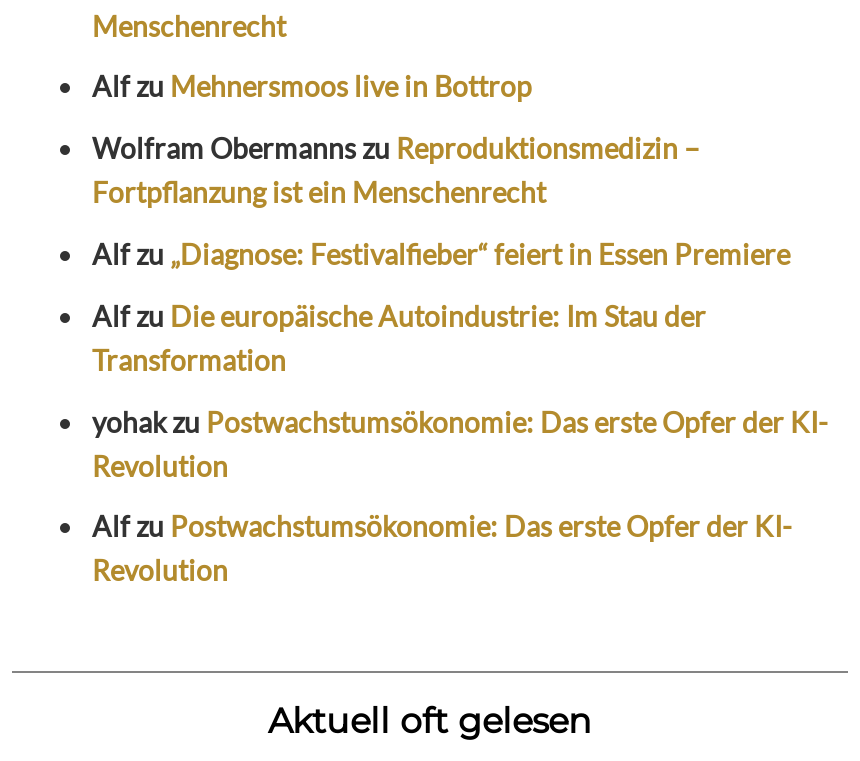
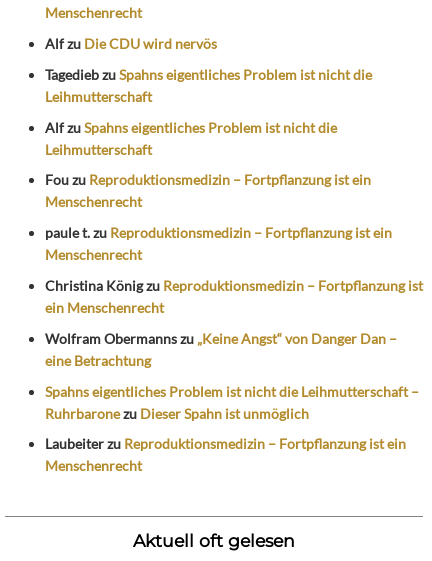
[92,70,828,588] Alf zu Mehnersmoos live in Bottrop | Wolfram Obermanns zu Reproduktionsmedizin – | Fortpflanzung ist ein Menschenrecht | Alf zu „Diagnose: Festivalfieber“ feiert in Essen Premiere | Alf zu Die europäische Autoindustrie: Im Stau der | Transformation | yohak zu Postwachstumsökonomie: Das erste Opfer der KI- | Revolution | Alf zu Postwachstumsökonomie: Das erste Opfer der KI- | Revolution -> [45,35,423,474] Alf zu Die CDU wird nervös | Tagedieb zu Spahns eigentliches Problem ist nicht die | Leihmutterschaft | Alf zu Spahns eigentliches Problem ist nicht die | Leihmutterschaft | Fou zu Reproduktionsmedizin – Fortpflanzung ist ein | Menschenrecht | paule t. zu Reproduktionsmedizin – Fortpflanzung ist ein | Menschenrecht | Christina König zu Reproduktionsmedizin – Fortpflanzung ist | ein Menschenrecht | Wolfram Obermanns zu „Keine Angst“ von Danger Dan – | eine Betrachtung | Spahns eigentliches Problem ist nicht die Leihmutterschaft – | Ruhrbarone zu Dieser Spahn ist unmöglich | Laubeiter zu Reproduktionsmedizin – Fortpflanzung ist ein | Menschenrecht

